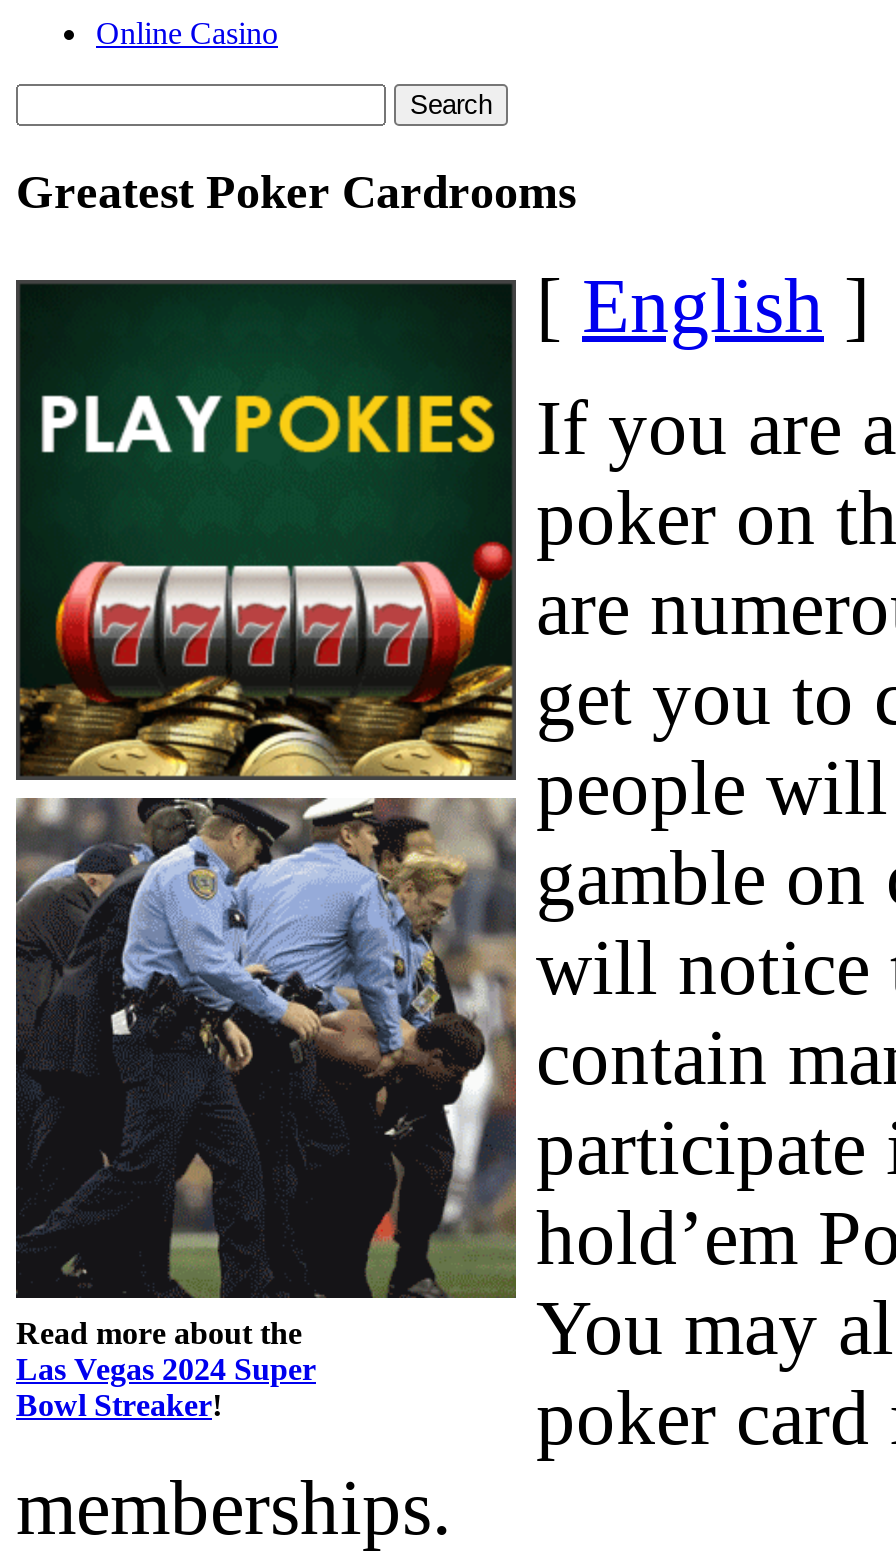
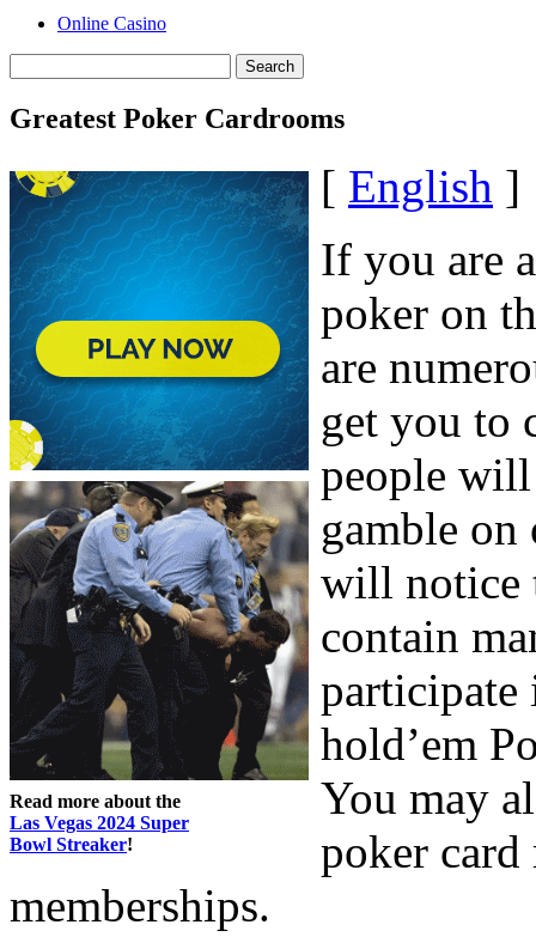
[14,278,516,782] [image] -> [8,170,309,471] [image]

